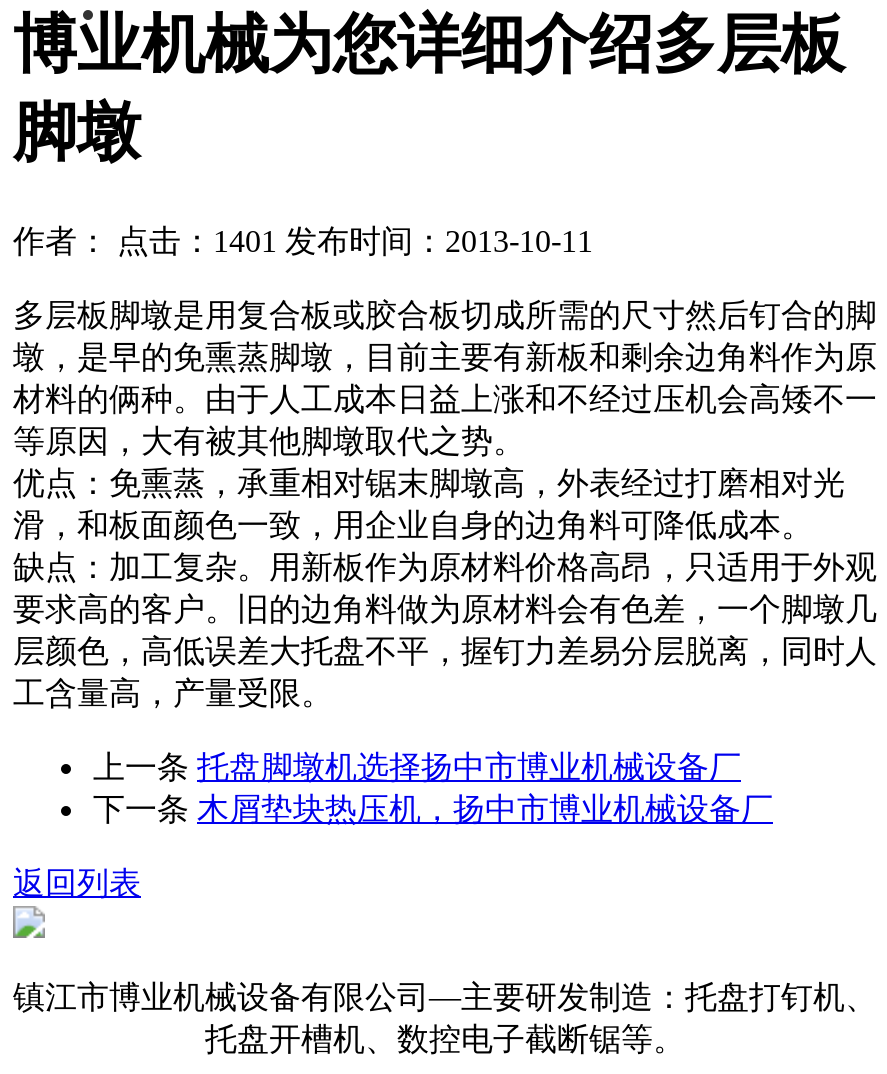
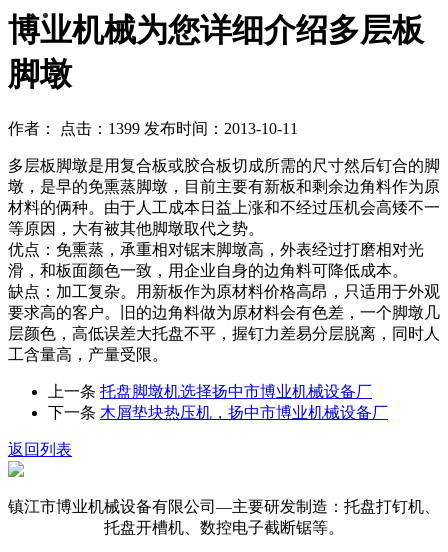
[13,224,593,258] 作者： 点击：1401 发布时间：2013-10-11 -> [8,120,298,137] 作者： 点击：1399 发布时间：2013-10-11

